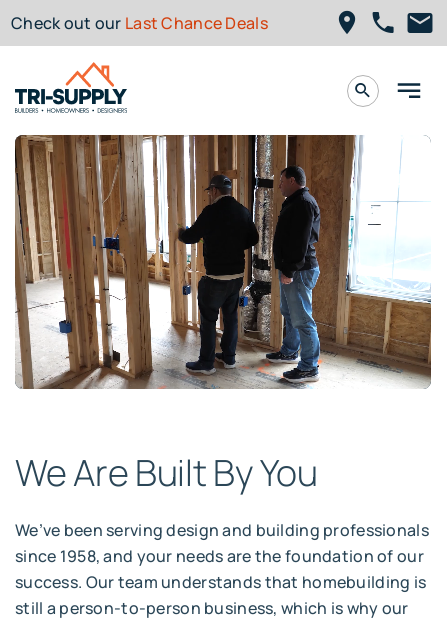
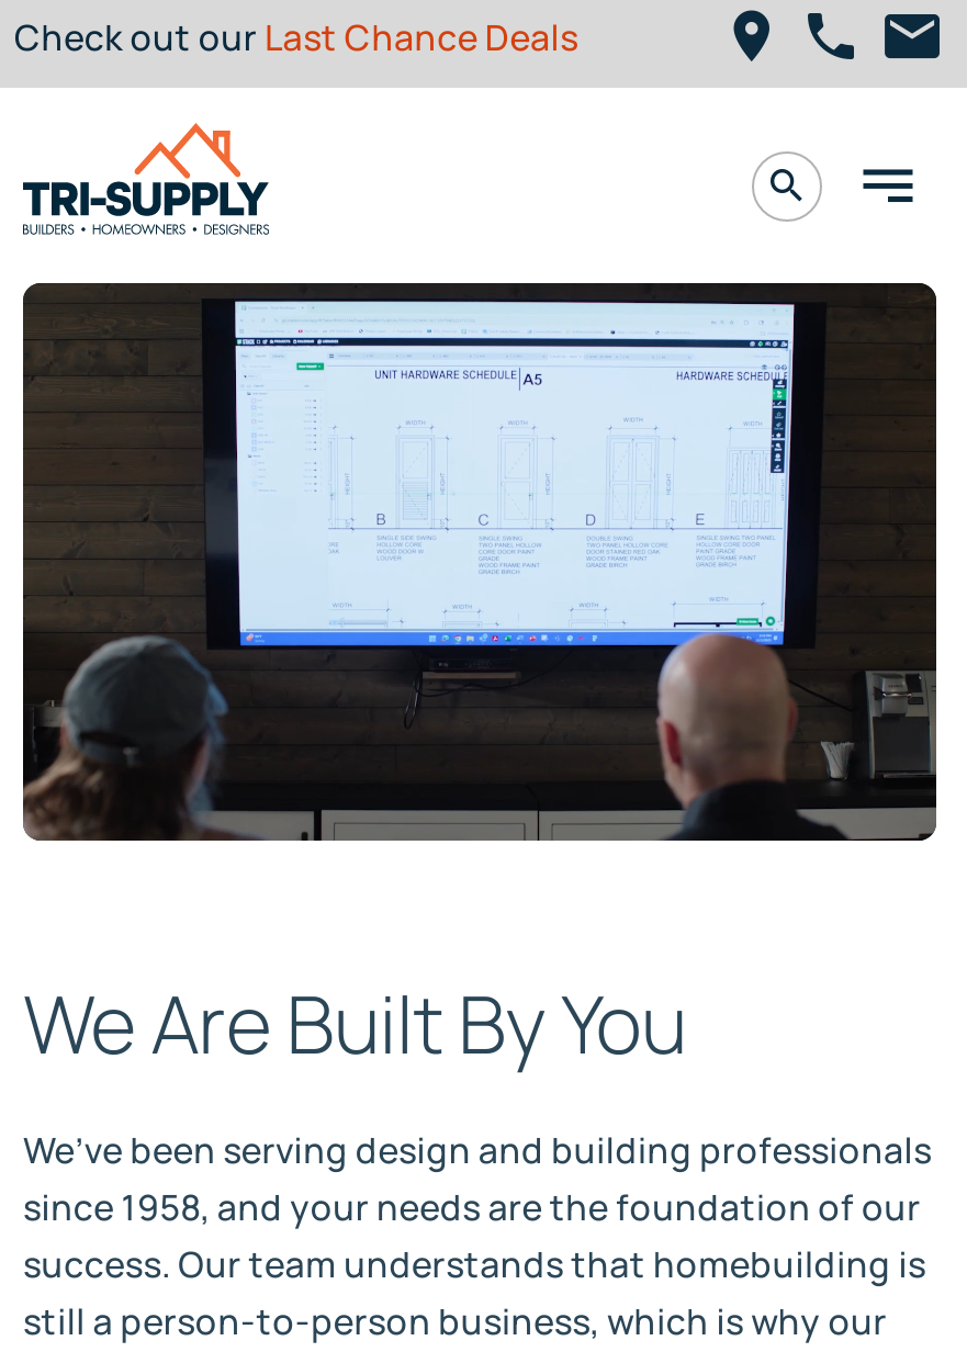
[14,134,432,390] [image] -> [21,281,938,843] [image]

